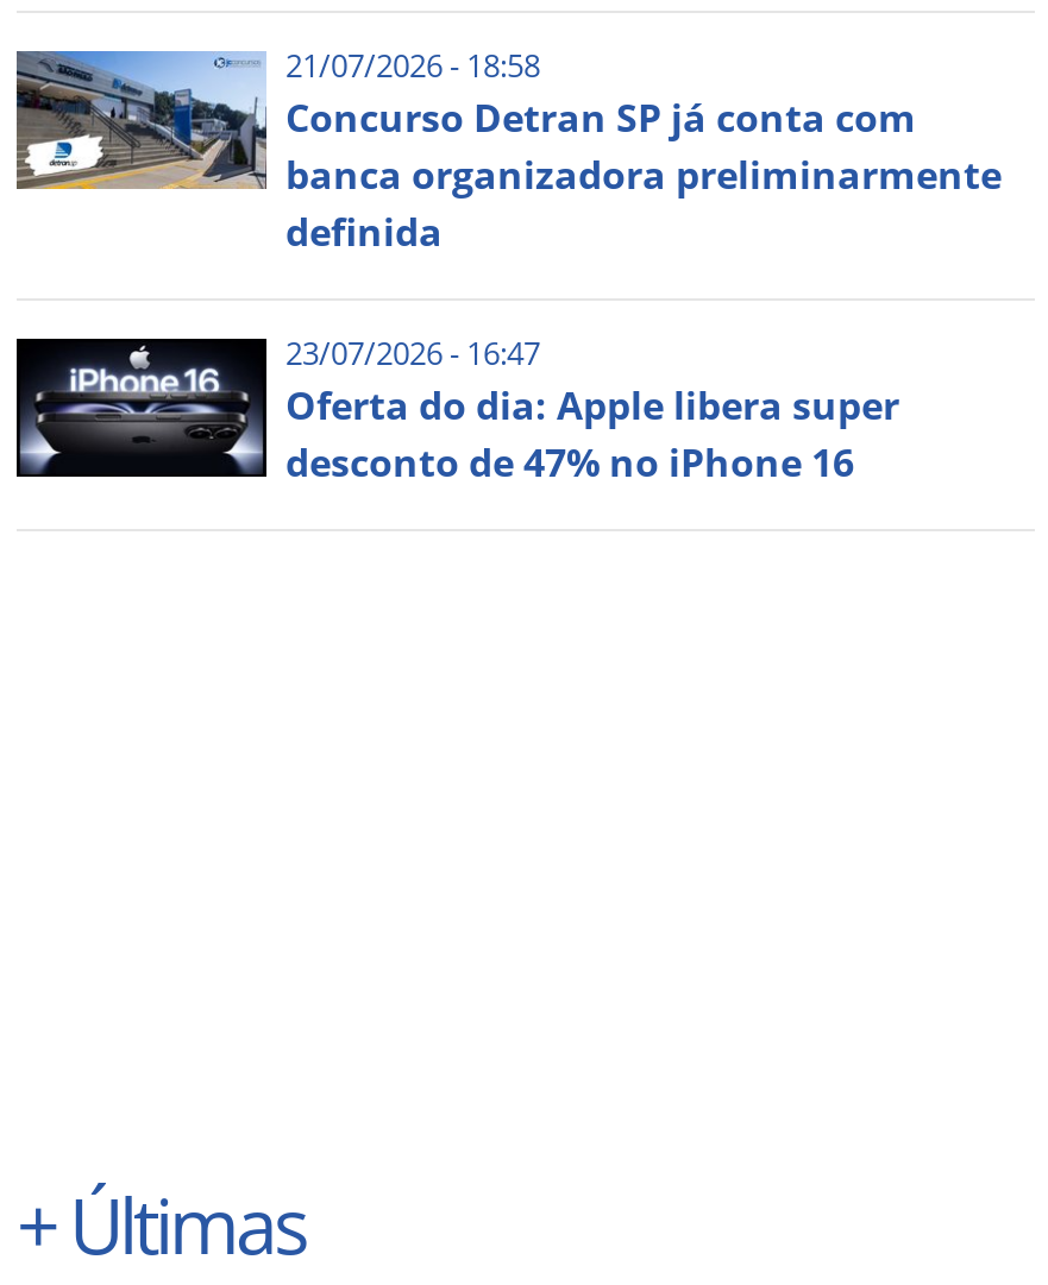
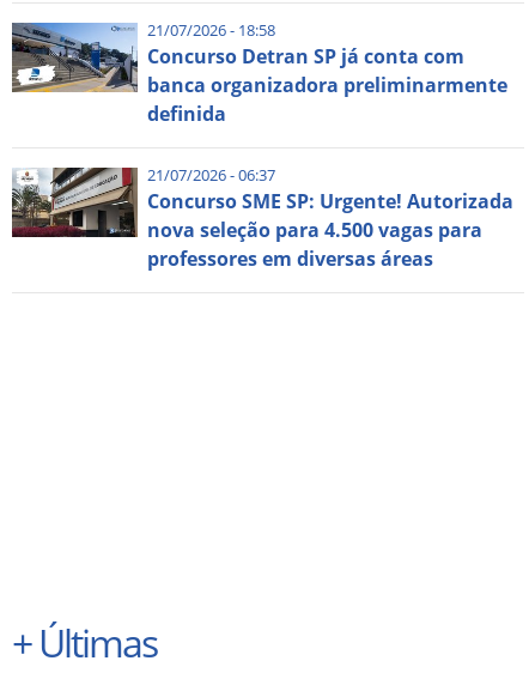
[14,330,899,487] [image] | 23/07/2026 - 16:47 | Oferta do dia: Apple libera super | desconto de 47% no iPhone 16 -> [11,163,513,271] [image] | 21/07/2026 - 06:37 | Concurso SME SP: Urgente! Autorizada | nova seleção para 4.500 vagas para | professores em diversas áreas

